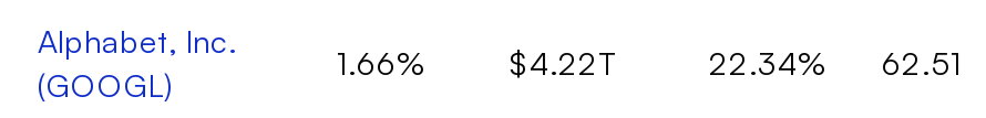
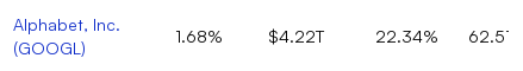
[337,44,425,82] 1.66% -> [175,26,223,46] 1.68%

